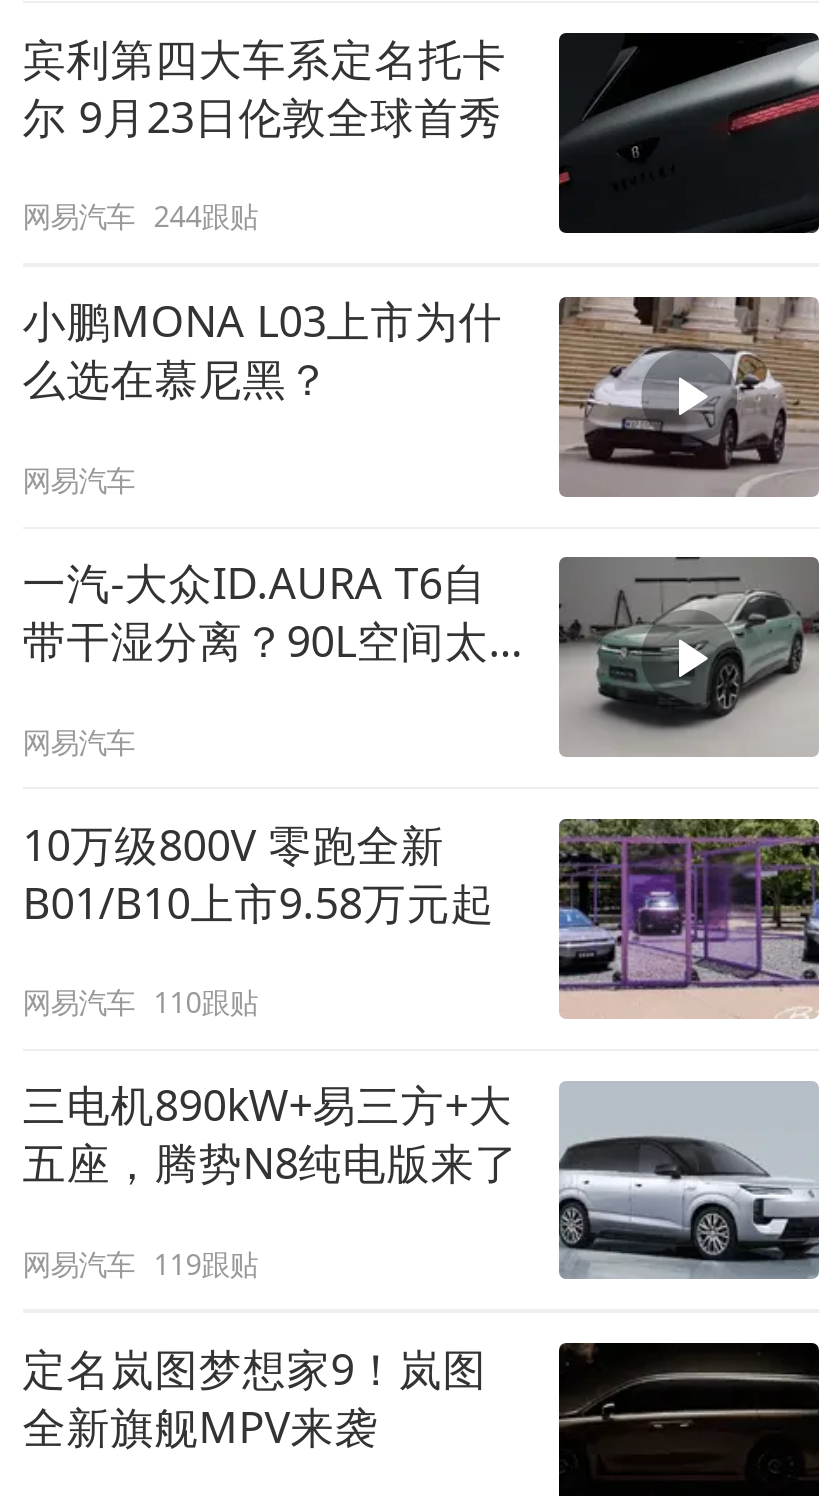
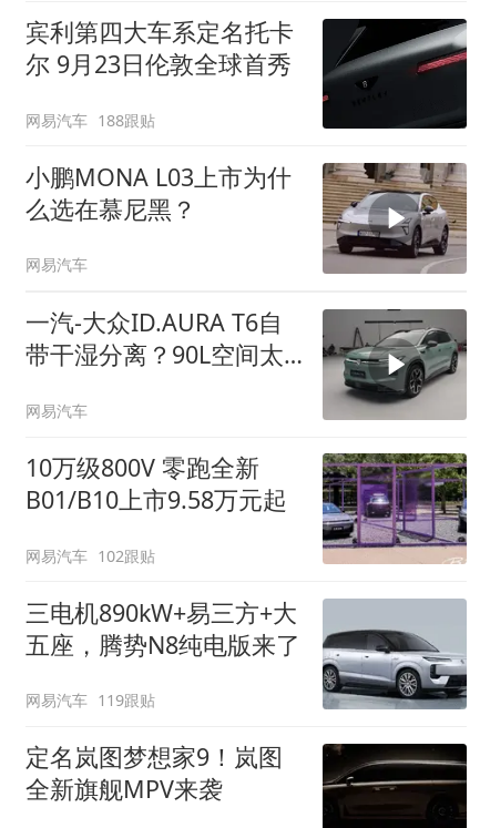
[22,197,258,235] 网易汽车 244跟贴 -> [25,109,156,130] 网易汽车 188跟贴
[22,983,258,1021] 网易汽车 110跟贴 -> [25,545,156,566] 网易汽车 102跟贴

